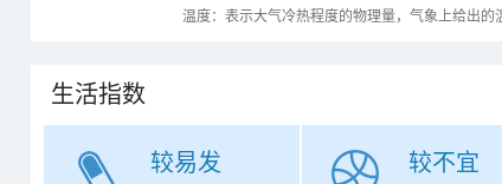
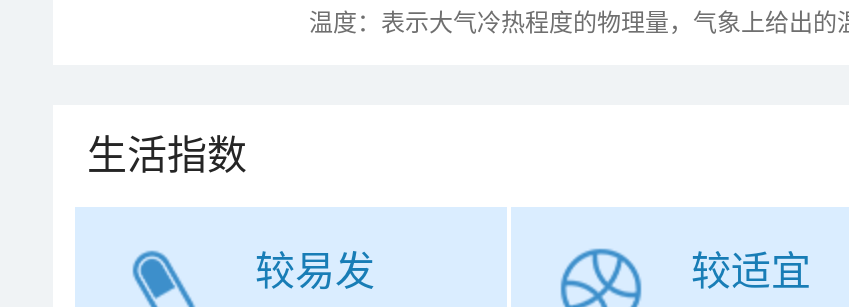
[408,150,480,176] 较不宜 -> [691,249,811,293] 较适宜

